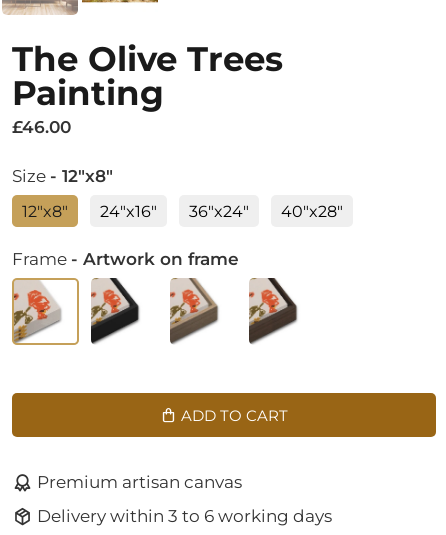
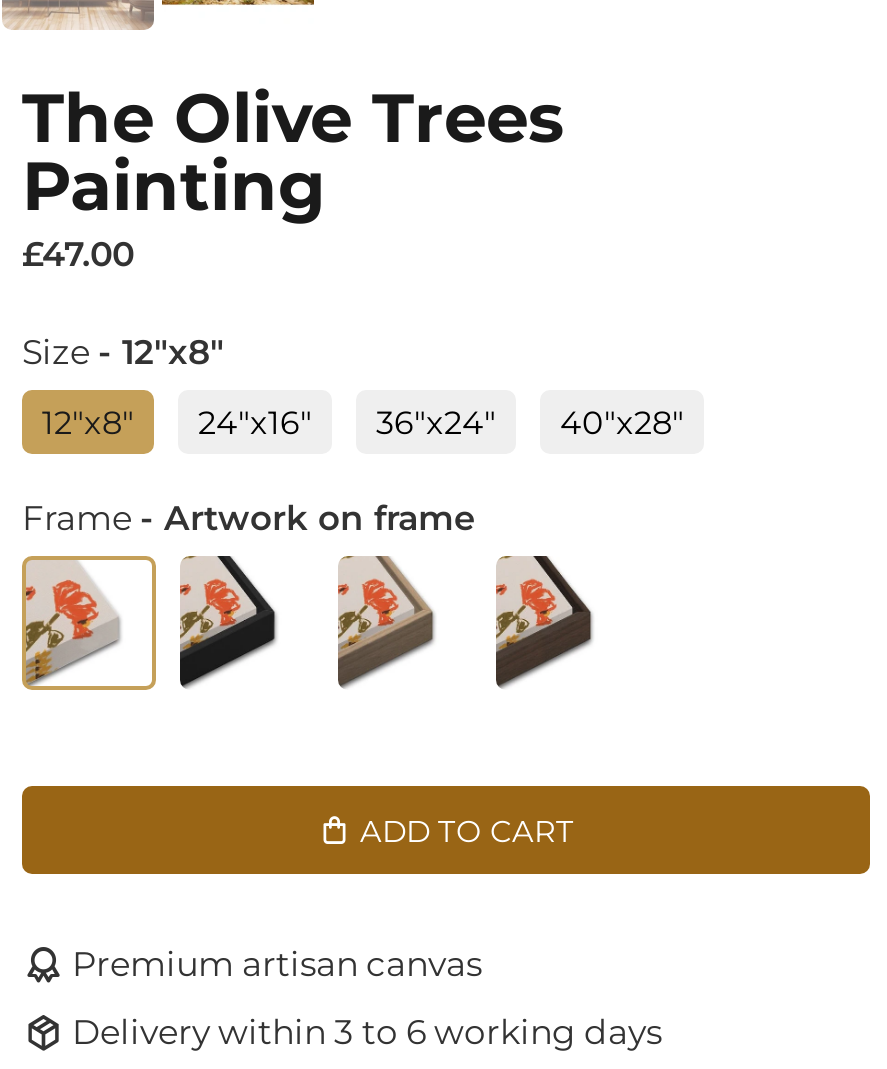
[12,117,71,137] £46.00 -> [22,233,134,273] £47.00

